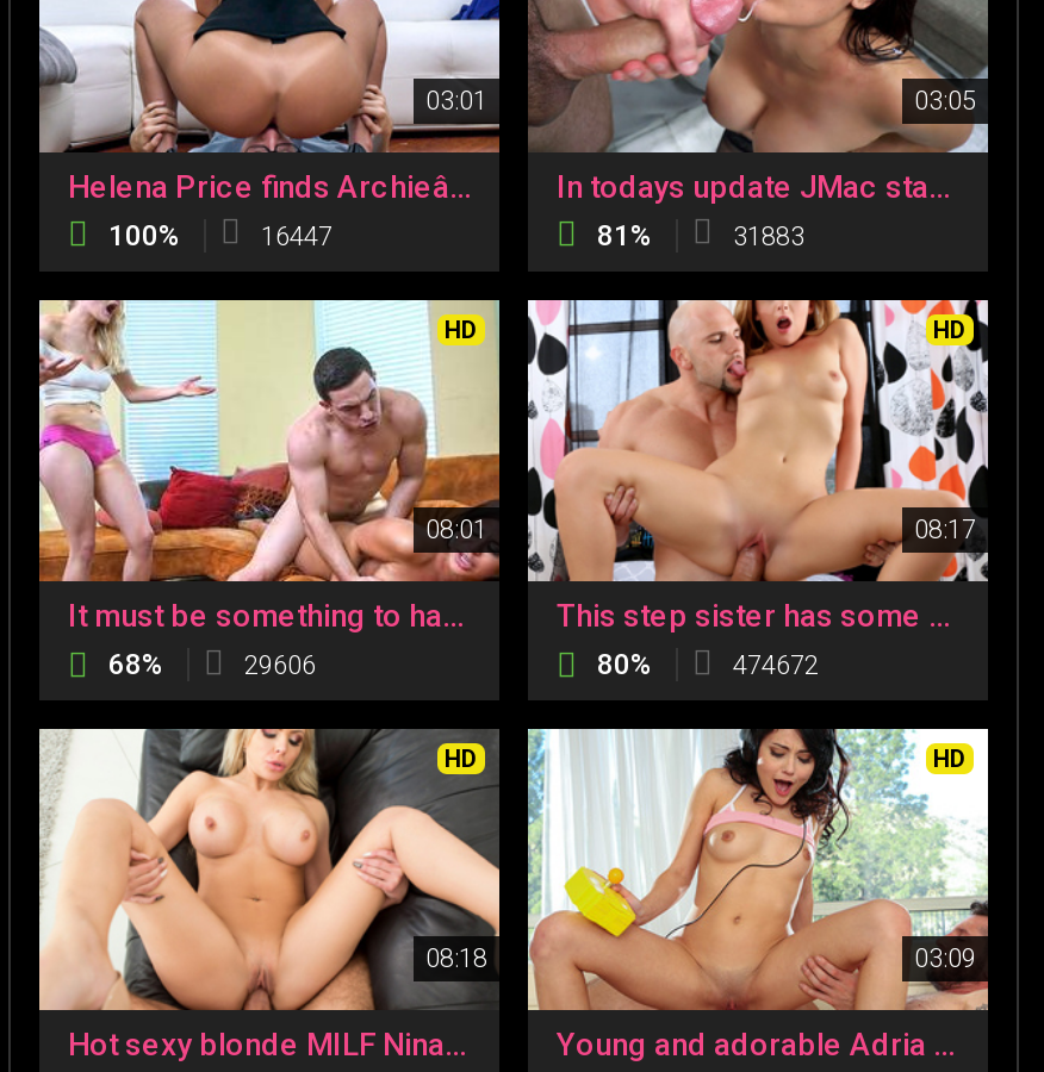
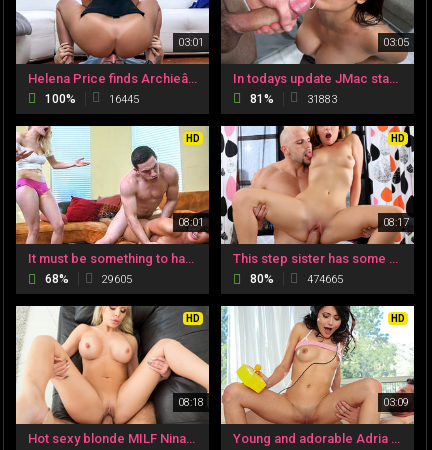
[261,221,333,252] 16447 -> [109,93,139,106] 16445
[244,651,316,682] 29606 -> [102,273,132,286] 29605
[733,651,819,682] 474672 -> [307,273,343,286] 474665

